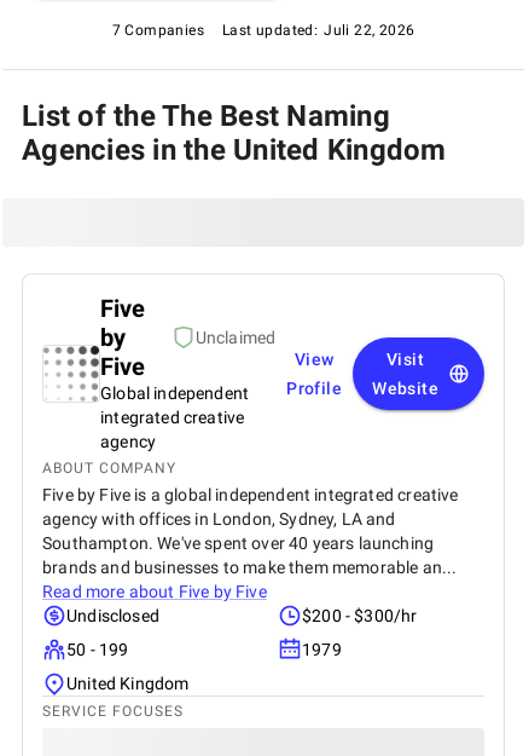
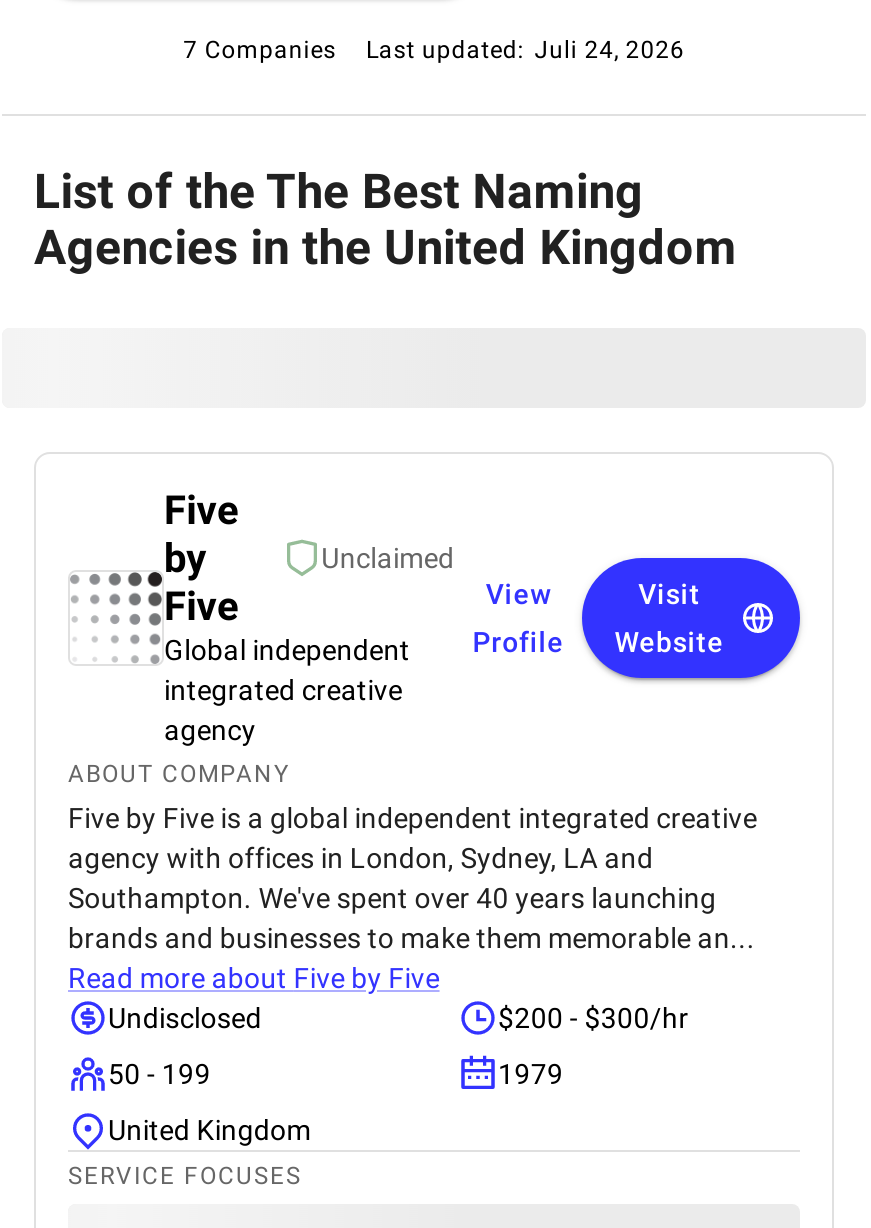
[222,22,415,39] Last updated: Juli 22, 2026 -> [366,36,685,64] Last updated: Juli 24, 2026

